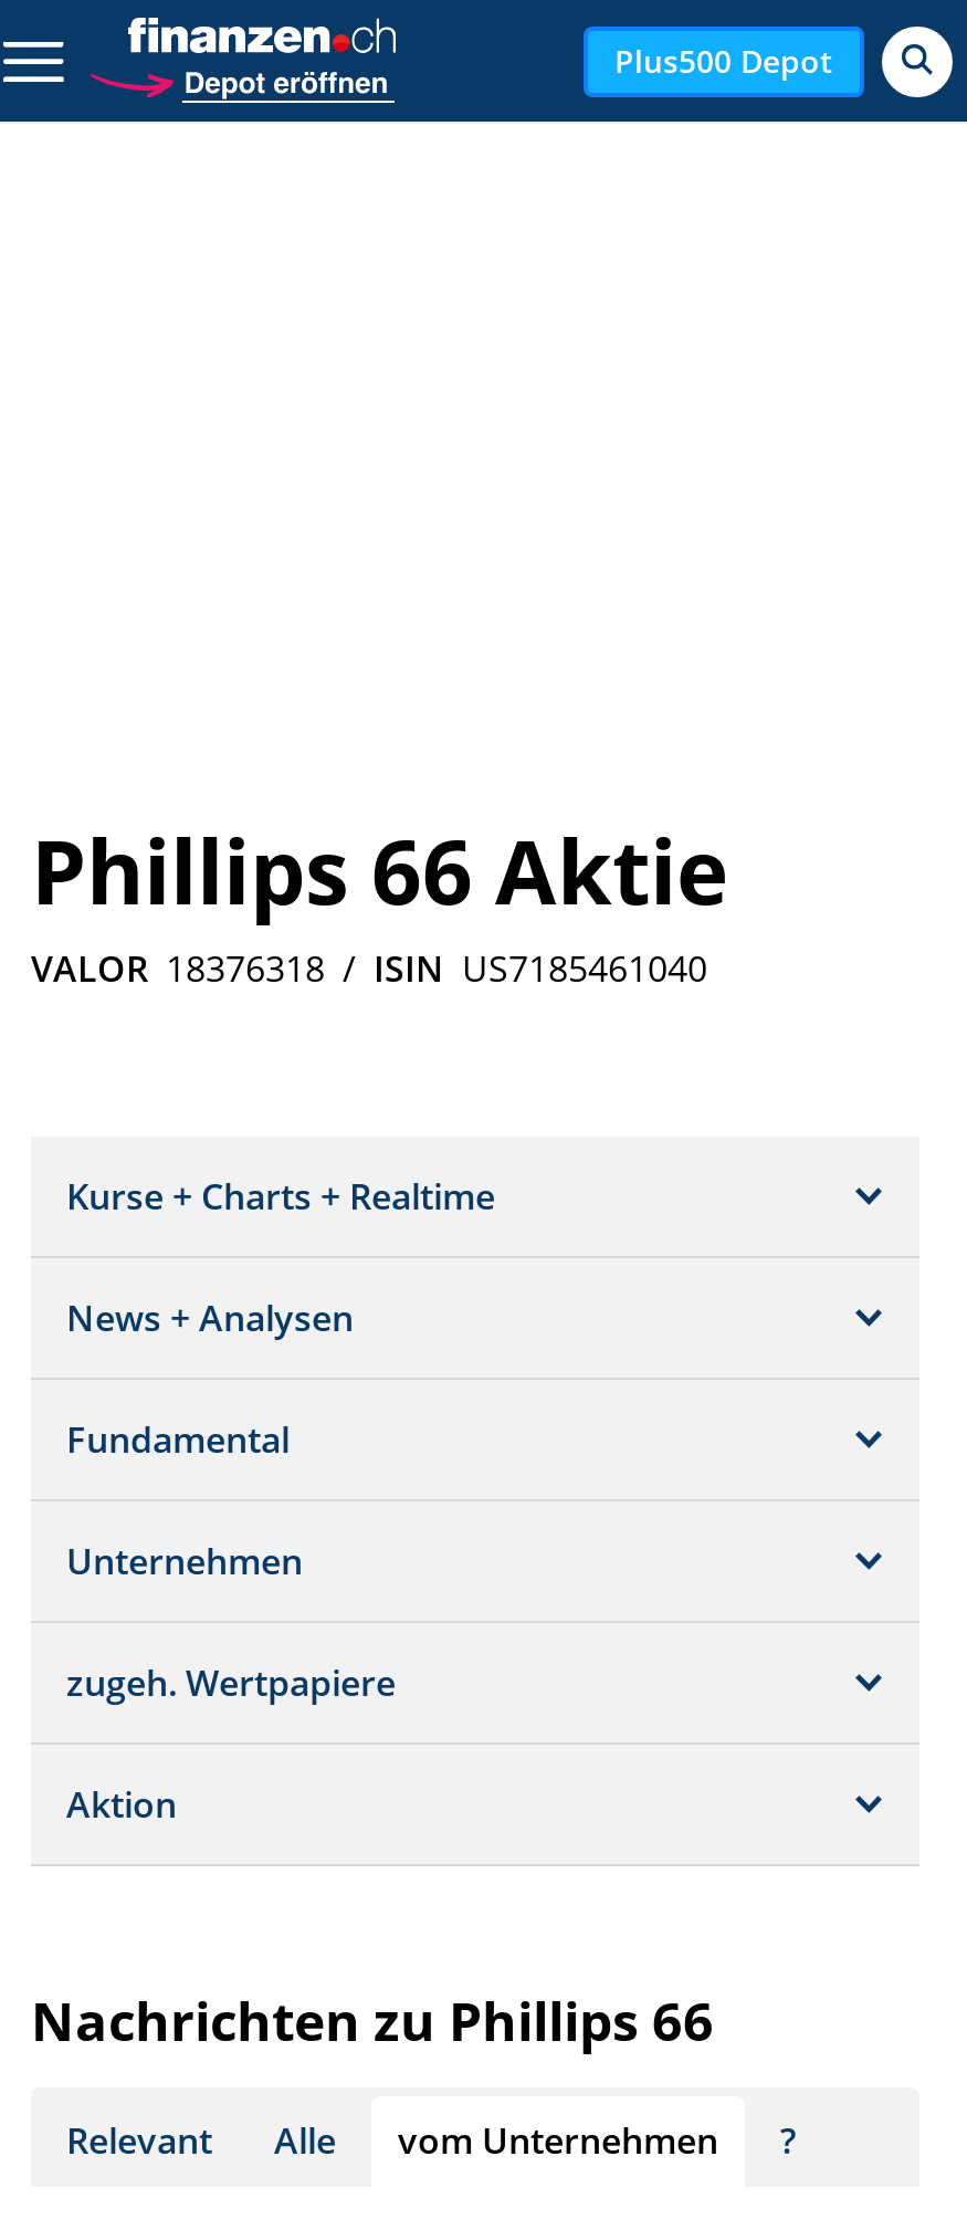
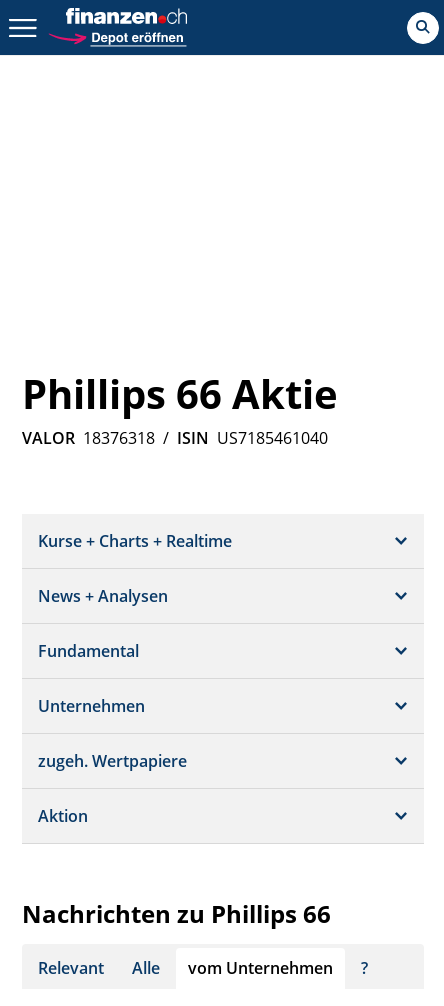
[614,39,833,81] Plus500 Depot -> none

